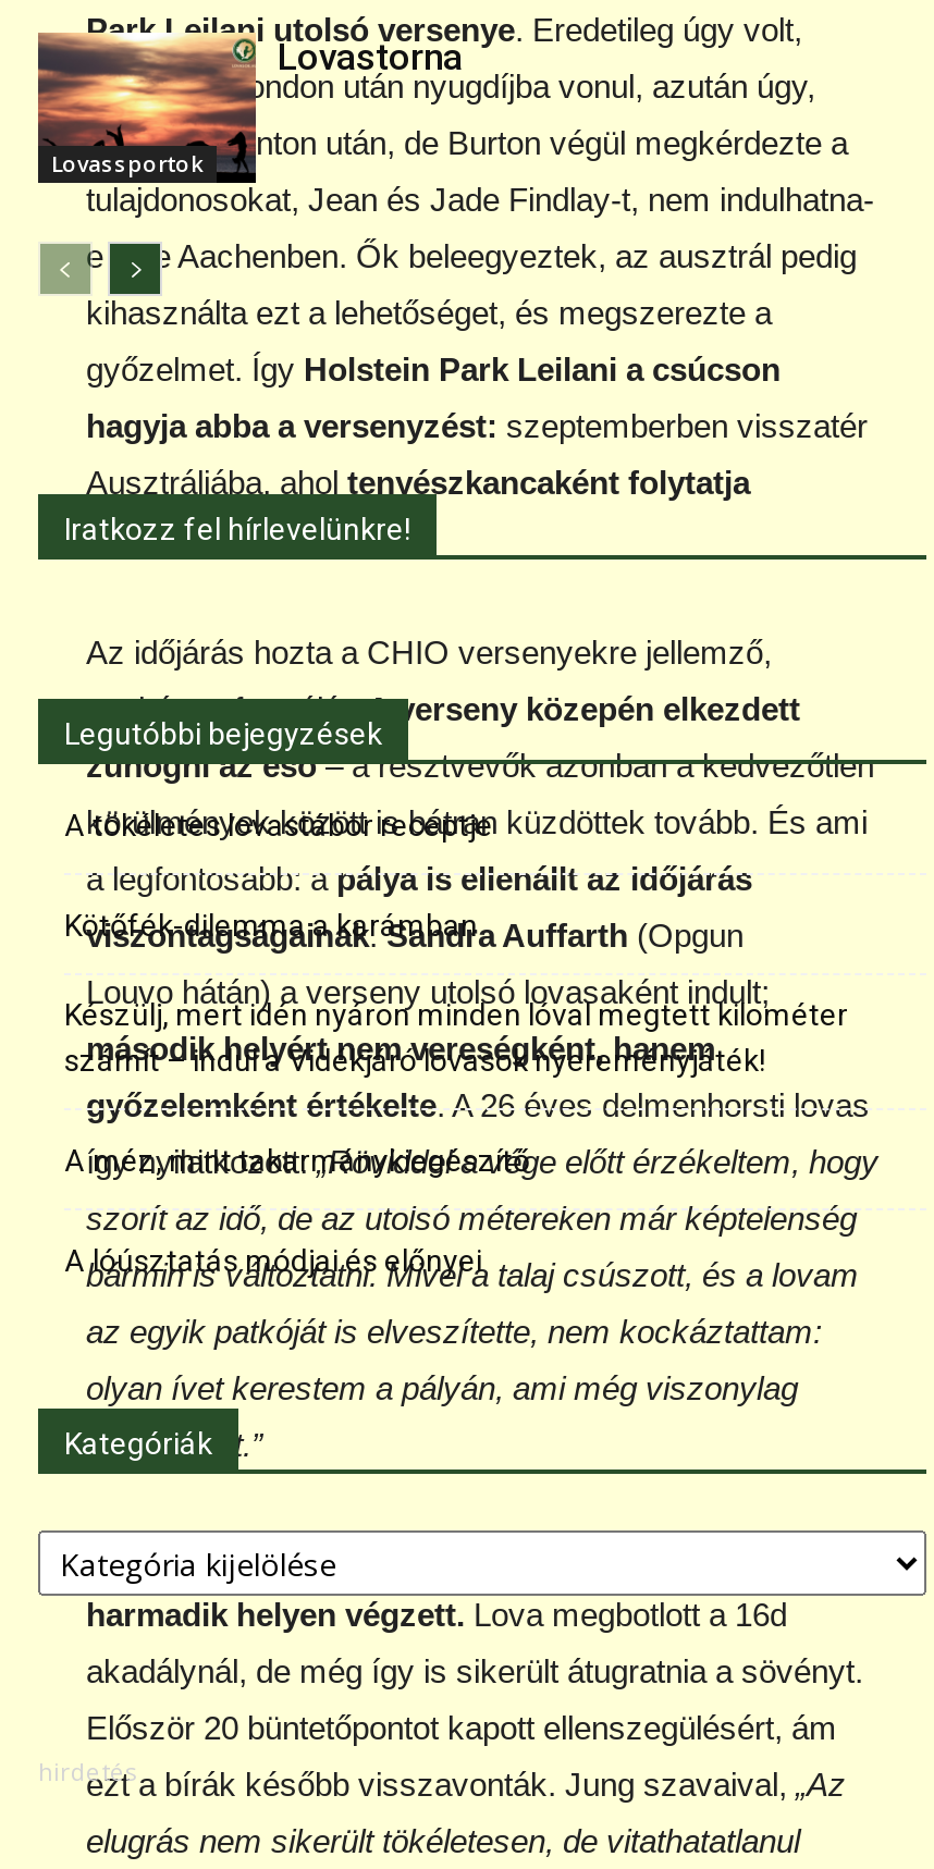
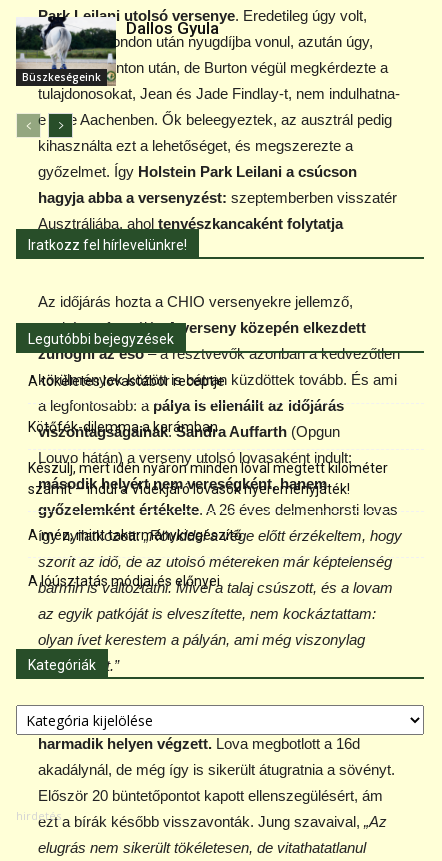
[36,30,254,178] [image] | Lovassportok -> [15,17,116,84] [image] | Büszkeségeink
[278,35,463,79] Lovastorna -> [126,18,219,38] Dallos Gyula

